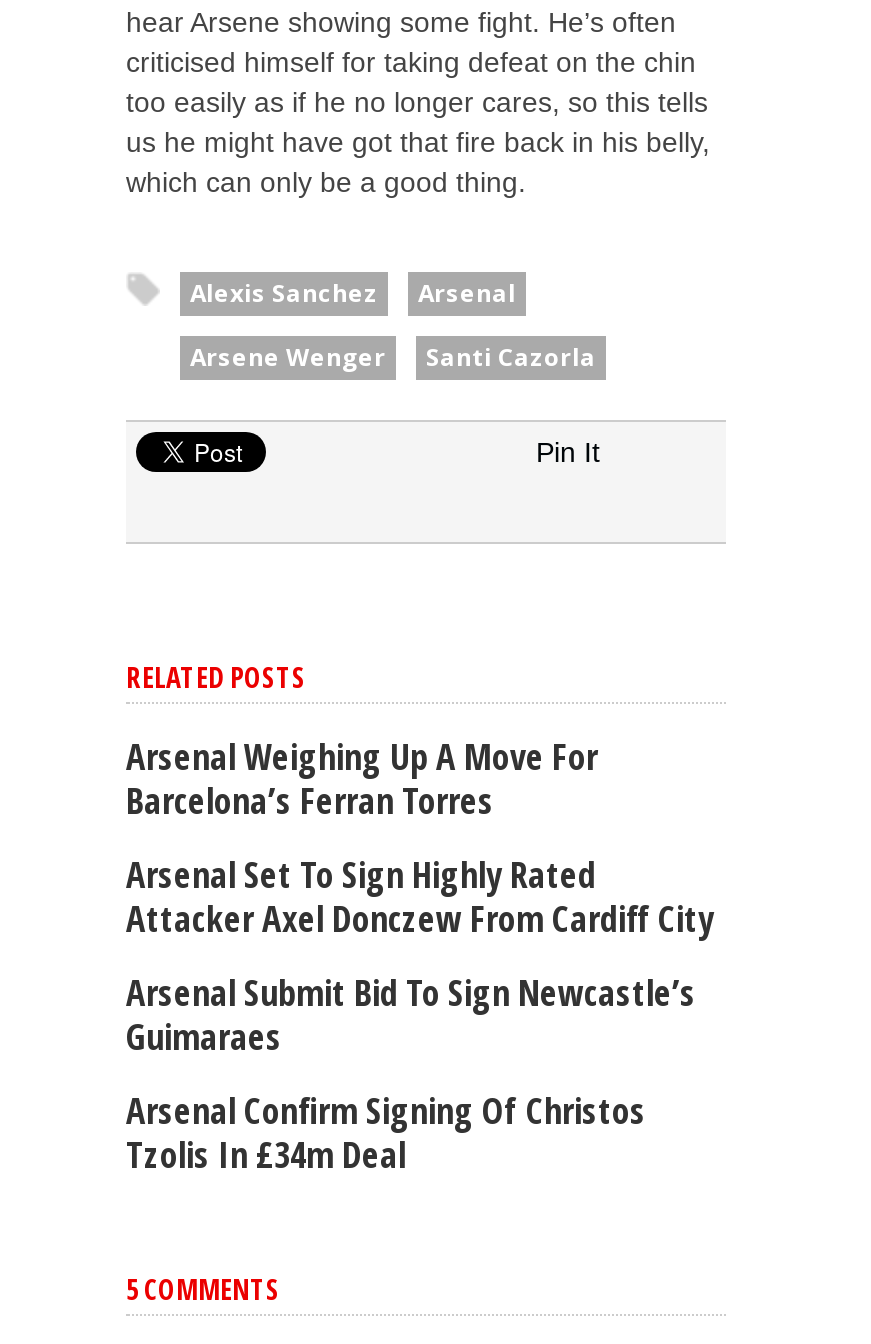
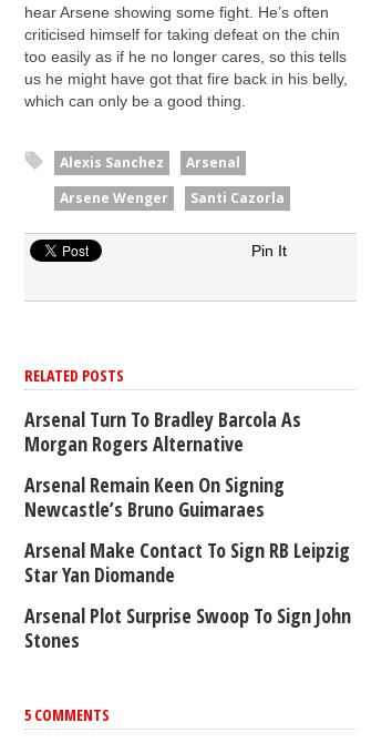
[126,731,598,823] Arsenal Weighing Up A Move For | Barcelona’s Ferran Torres -> [24,405,301,456] Arsenal Turn To Bradley Barcola As | Morgan Rogers Alternative
[126,849,714,941] Arsenal Set To Sign Highly Rated | Attacker Axel Donczew From Cardiff City -> [24,471,285,522] Arsenal Remain Keen On Signing | Newcastle’s Bruno Guimaraes
[126,967,696,1059] Arsenal Submit Bid To Sign Newcastle’s | Guimaraes -> [24,536,350,587] Arsenal Make Contact To Sign RB Leipzig | Star Yan Diomande
[126,1085,646,1177] Arsenal Confirm Signing Of Christos | Tzolis In £34m Deal -> [24,602,351,653] Arsenal Plot Surprise Swoop To Sign John | Stones

